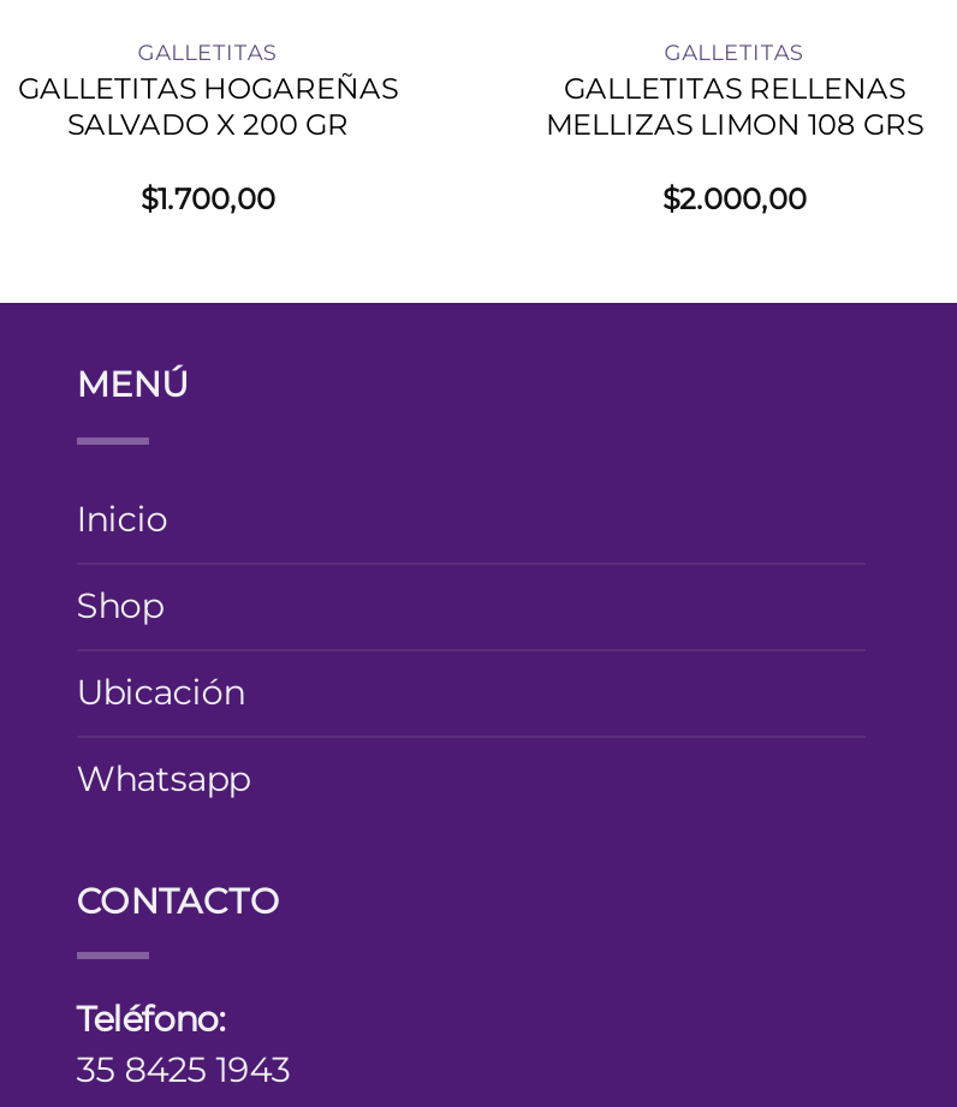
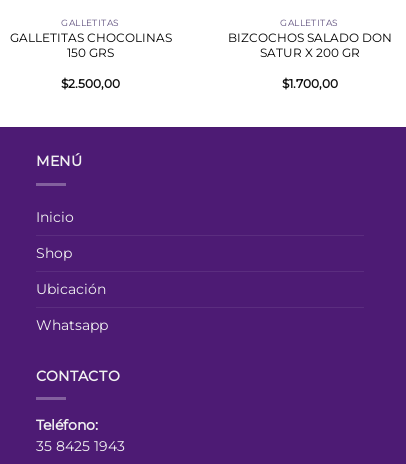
[18,70,398,142] GALLETITAS HOGAREÑAS | SALVADO X 200 GR -> [9,30,171,60] GALLETITAS CHOCOLINAS | 150 GRS
[546,70,923,142] GALLETITAS RELLENAS | MELLIZAS LIMON 108 GRS -> [227,30,391,60] BIZCOCHOS SALADO DON | SATUR X 200 GR
[141,181,275,217] $1.700,00 -> [61,76,120,91] $2.500,00
[662,181,807,217] $2.000,00 -> [281,76,337,91] $1.700,00

